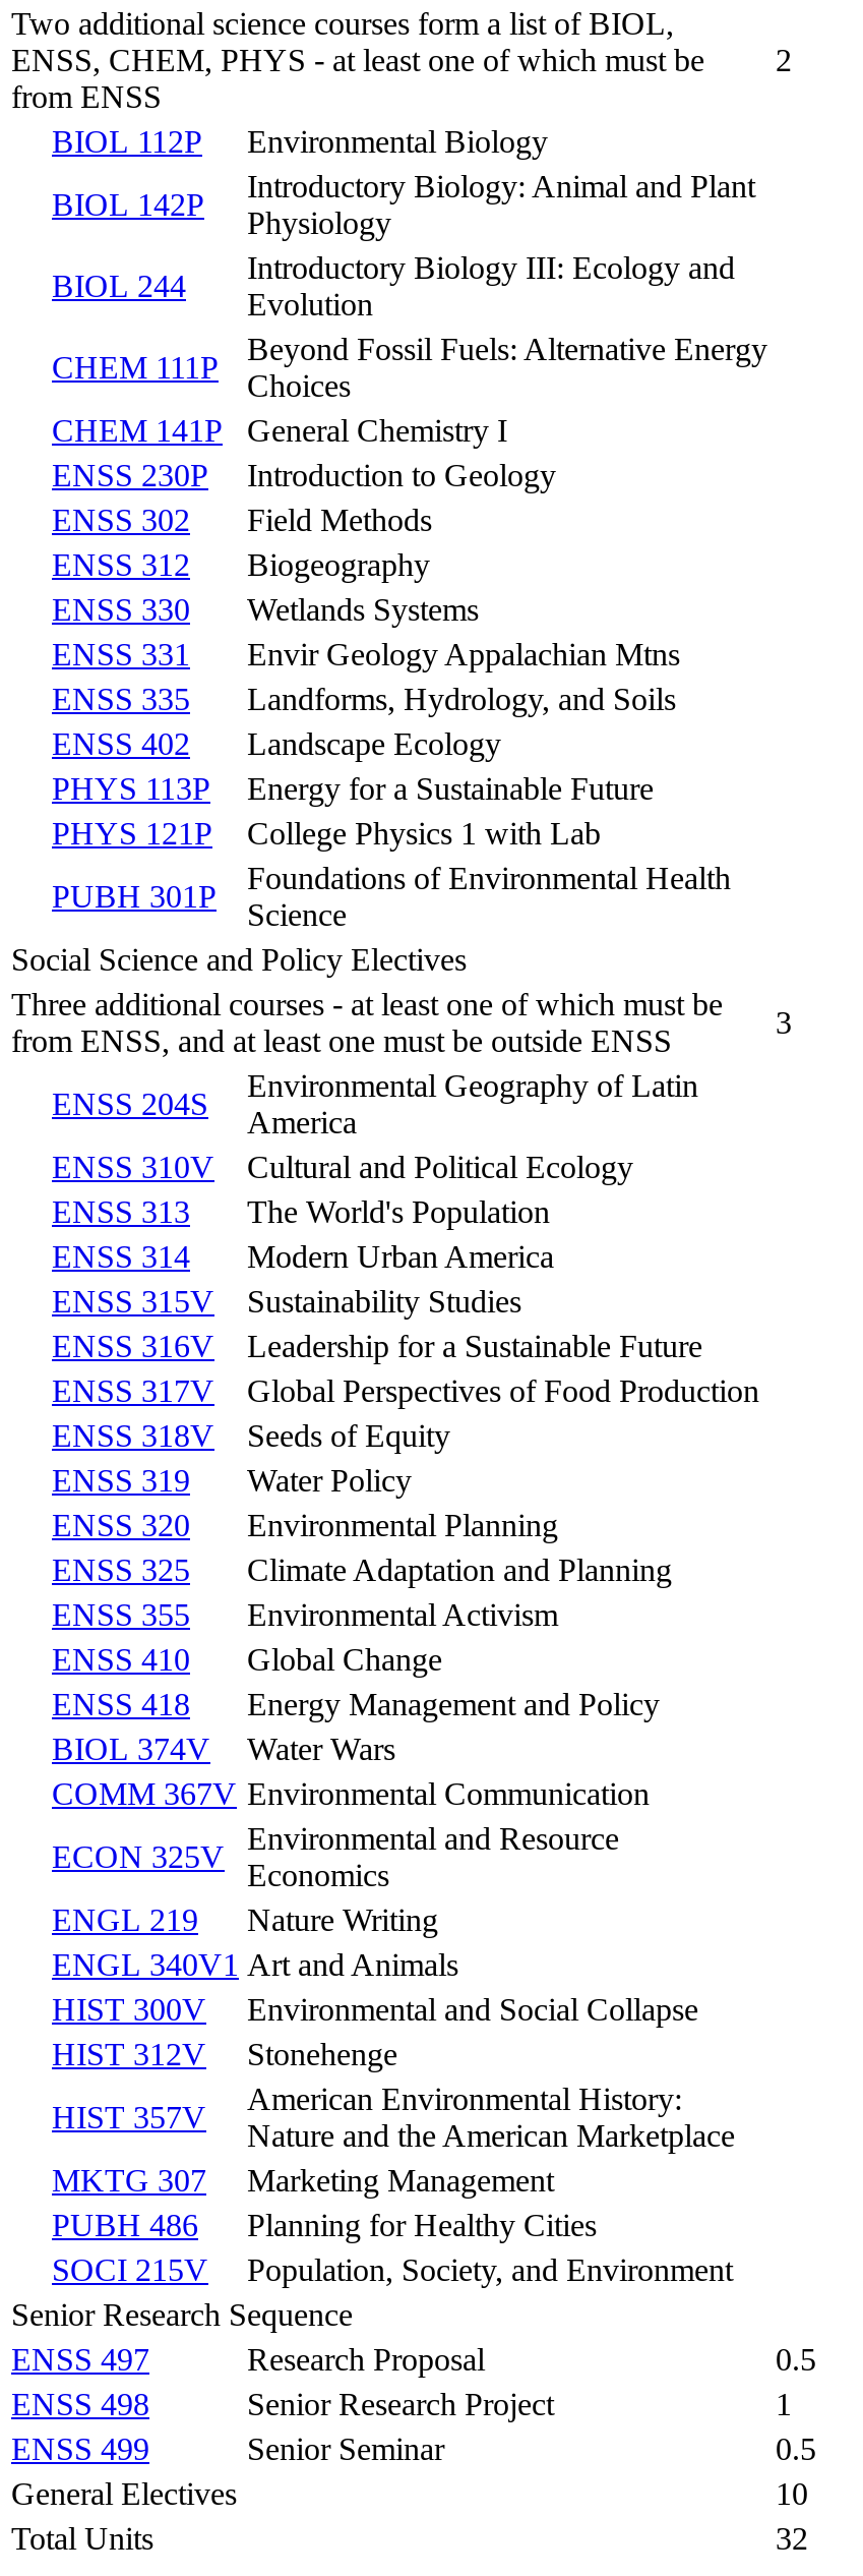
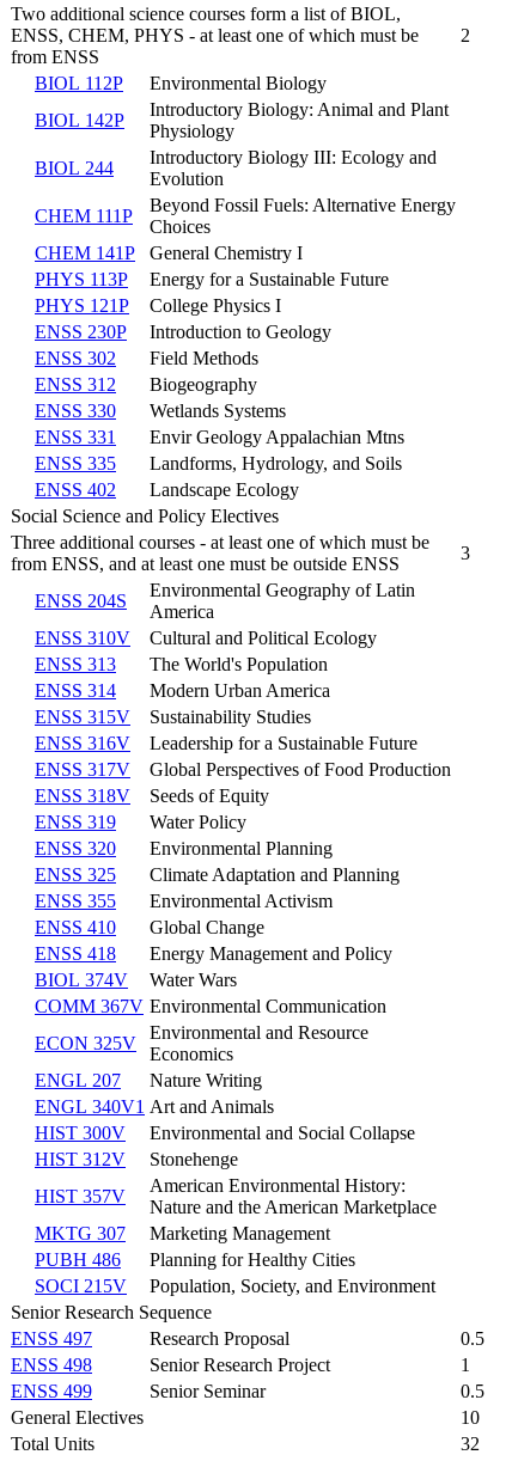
moved [52,458,680,761] -> [35,322,404,500]: ENSS 230P | Introduction to Geology | ENSS 302 | ... | ENSS 402 | Landscape Ecology
none -> [150,296,281,316] College Physics I
moved [52,772,654,851] -> [35,269,389,316]: PHYS 113P | Energy for a Sustainable Future | PHYS 121P
[52,816,601,914] College Physics 1 with Lab | PUBH 301P -> none
[247,861,731,932] Foundations of Environmental Health | Science -> none
[52,1903,438,1937] ENGL 219 Nature Writing -> [35,1070,262,1091] ENGL 207 Nature Writing

